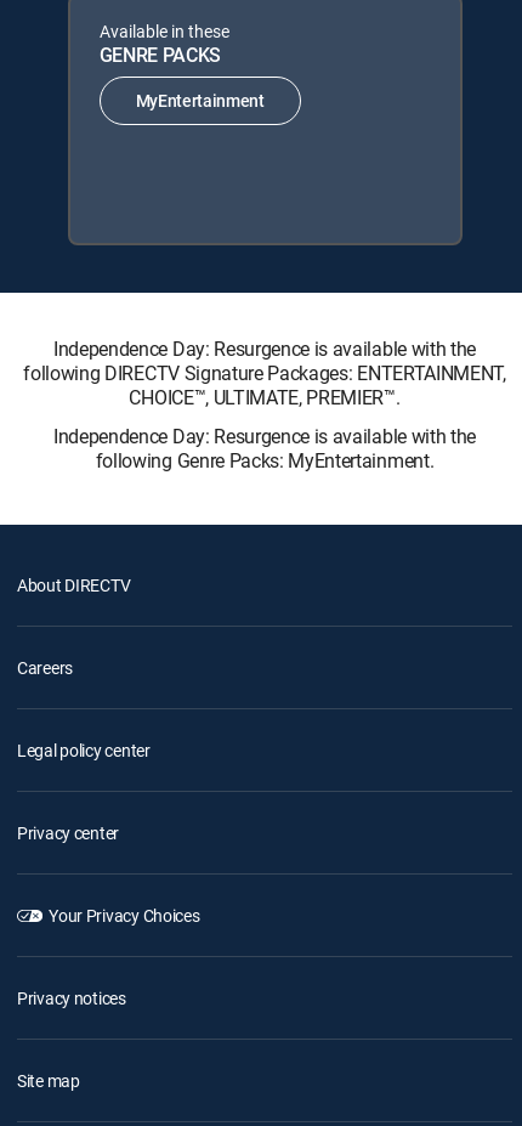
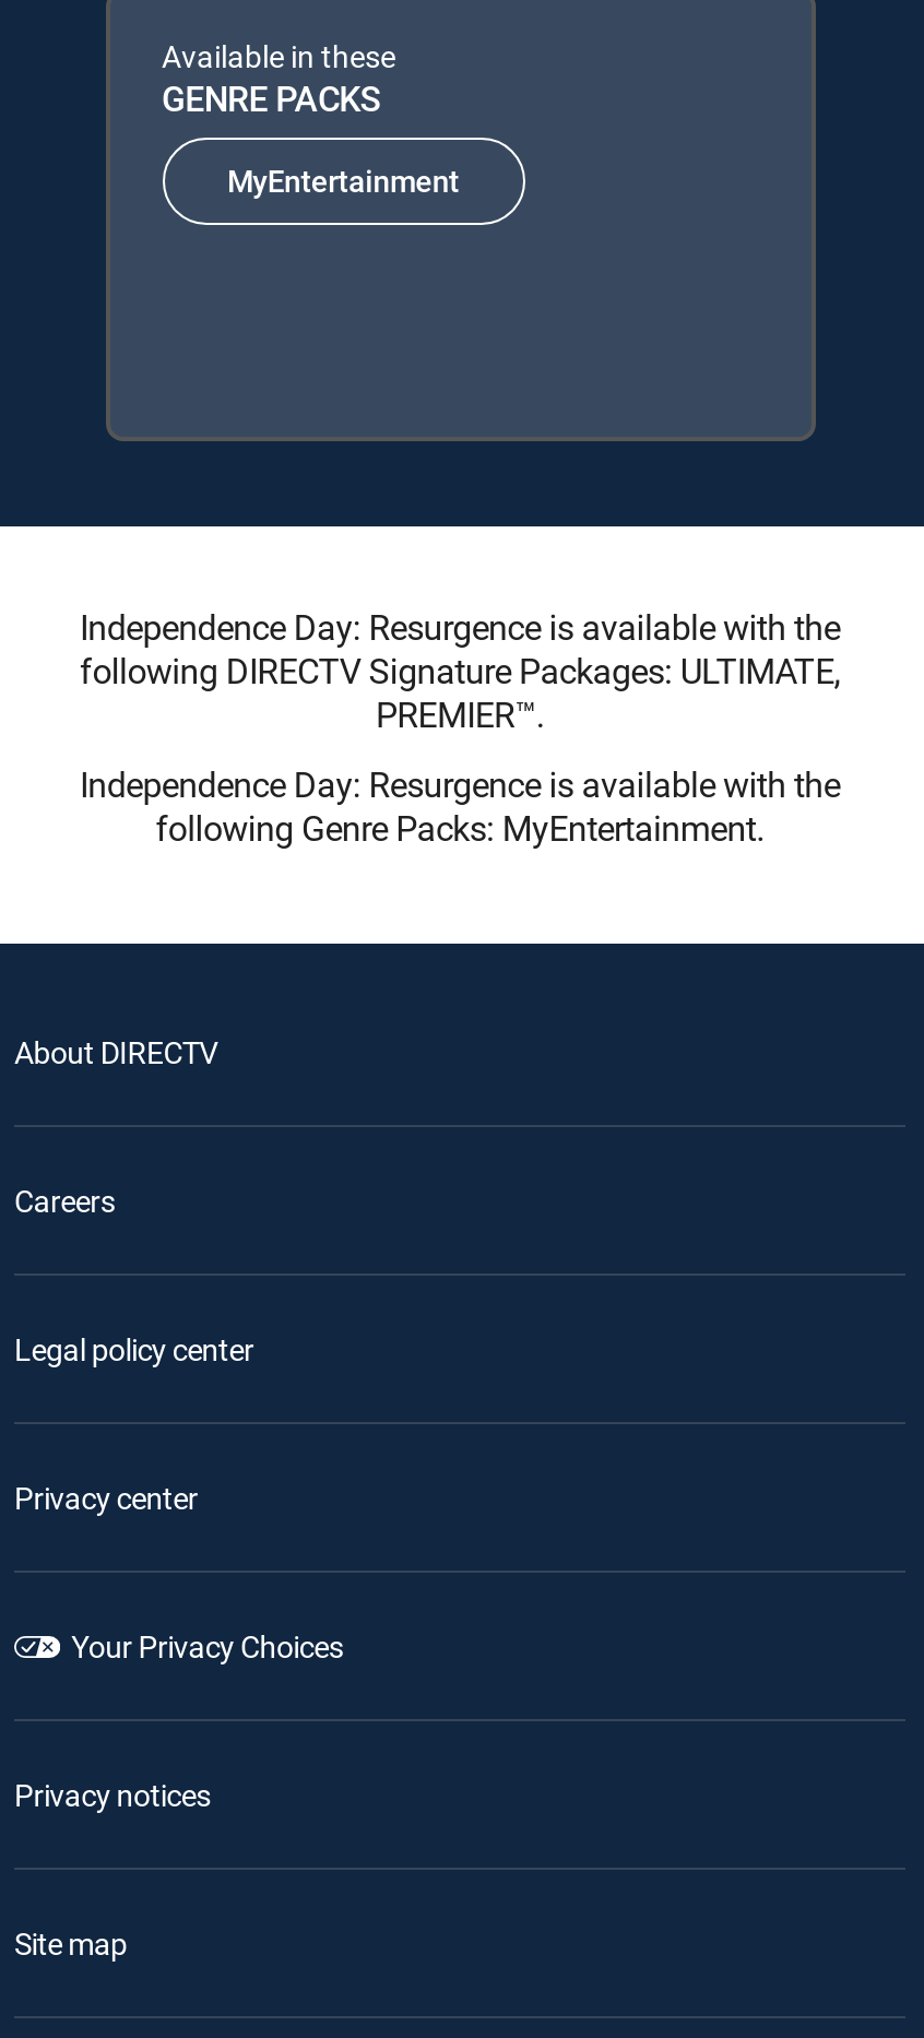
[23,359,506,410] following DIRECTV Signature Packages: ENTERTAINMENT, | CHOICE™, ULTIMATE, PREMIER™. -> [80,646,840,738] following DIRECTV Signature Packages: ULTIMATE, | PREMIER™.

